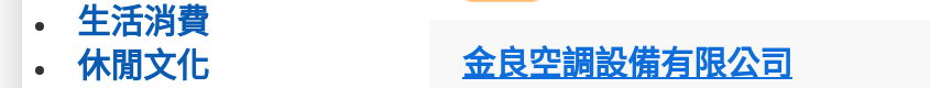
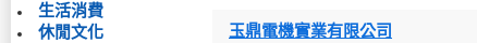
[462,46,792,81] 金良空調設備有限公司 -> [229,23,392,40] 玉鼎電機實業有限公司

